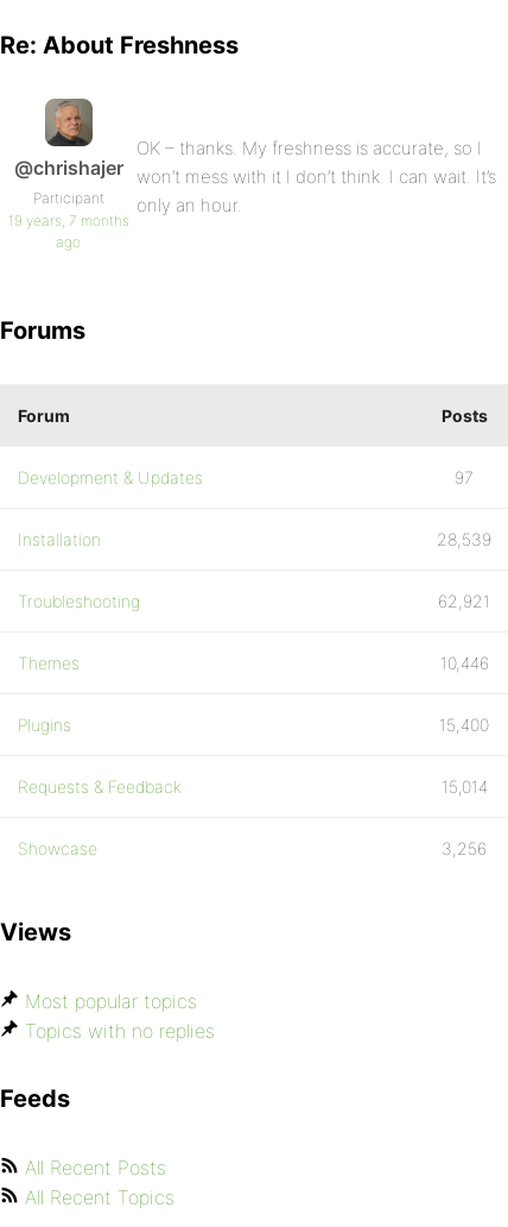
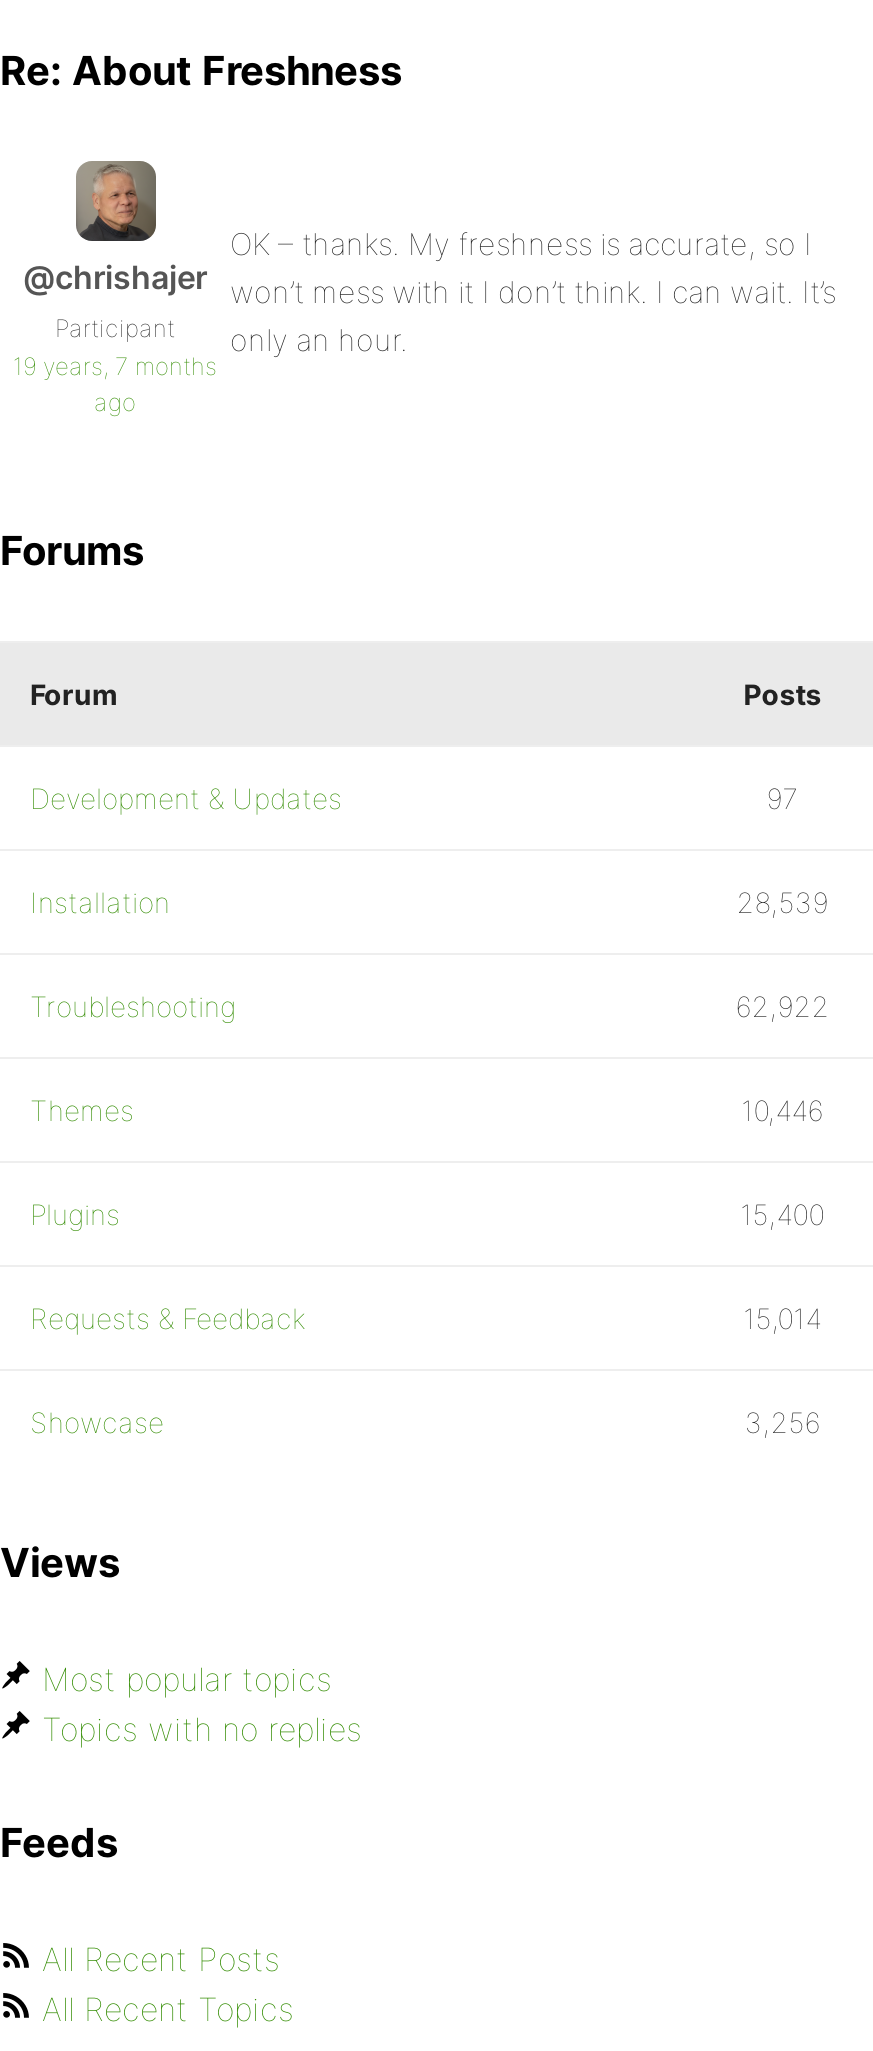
[438,591,490,611] 62,921 -> [735,989,829,1023] 62,922

